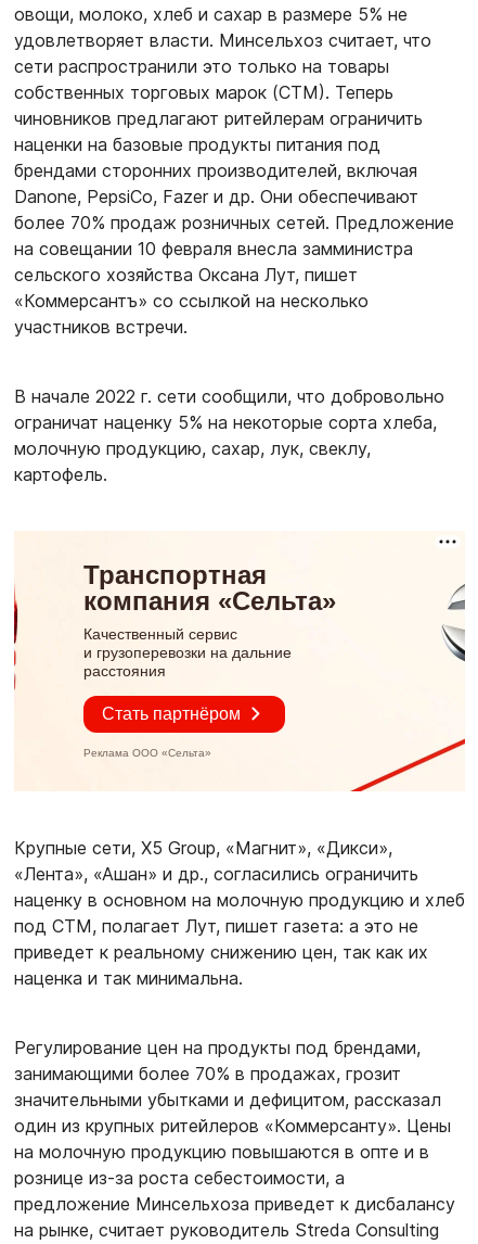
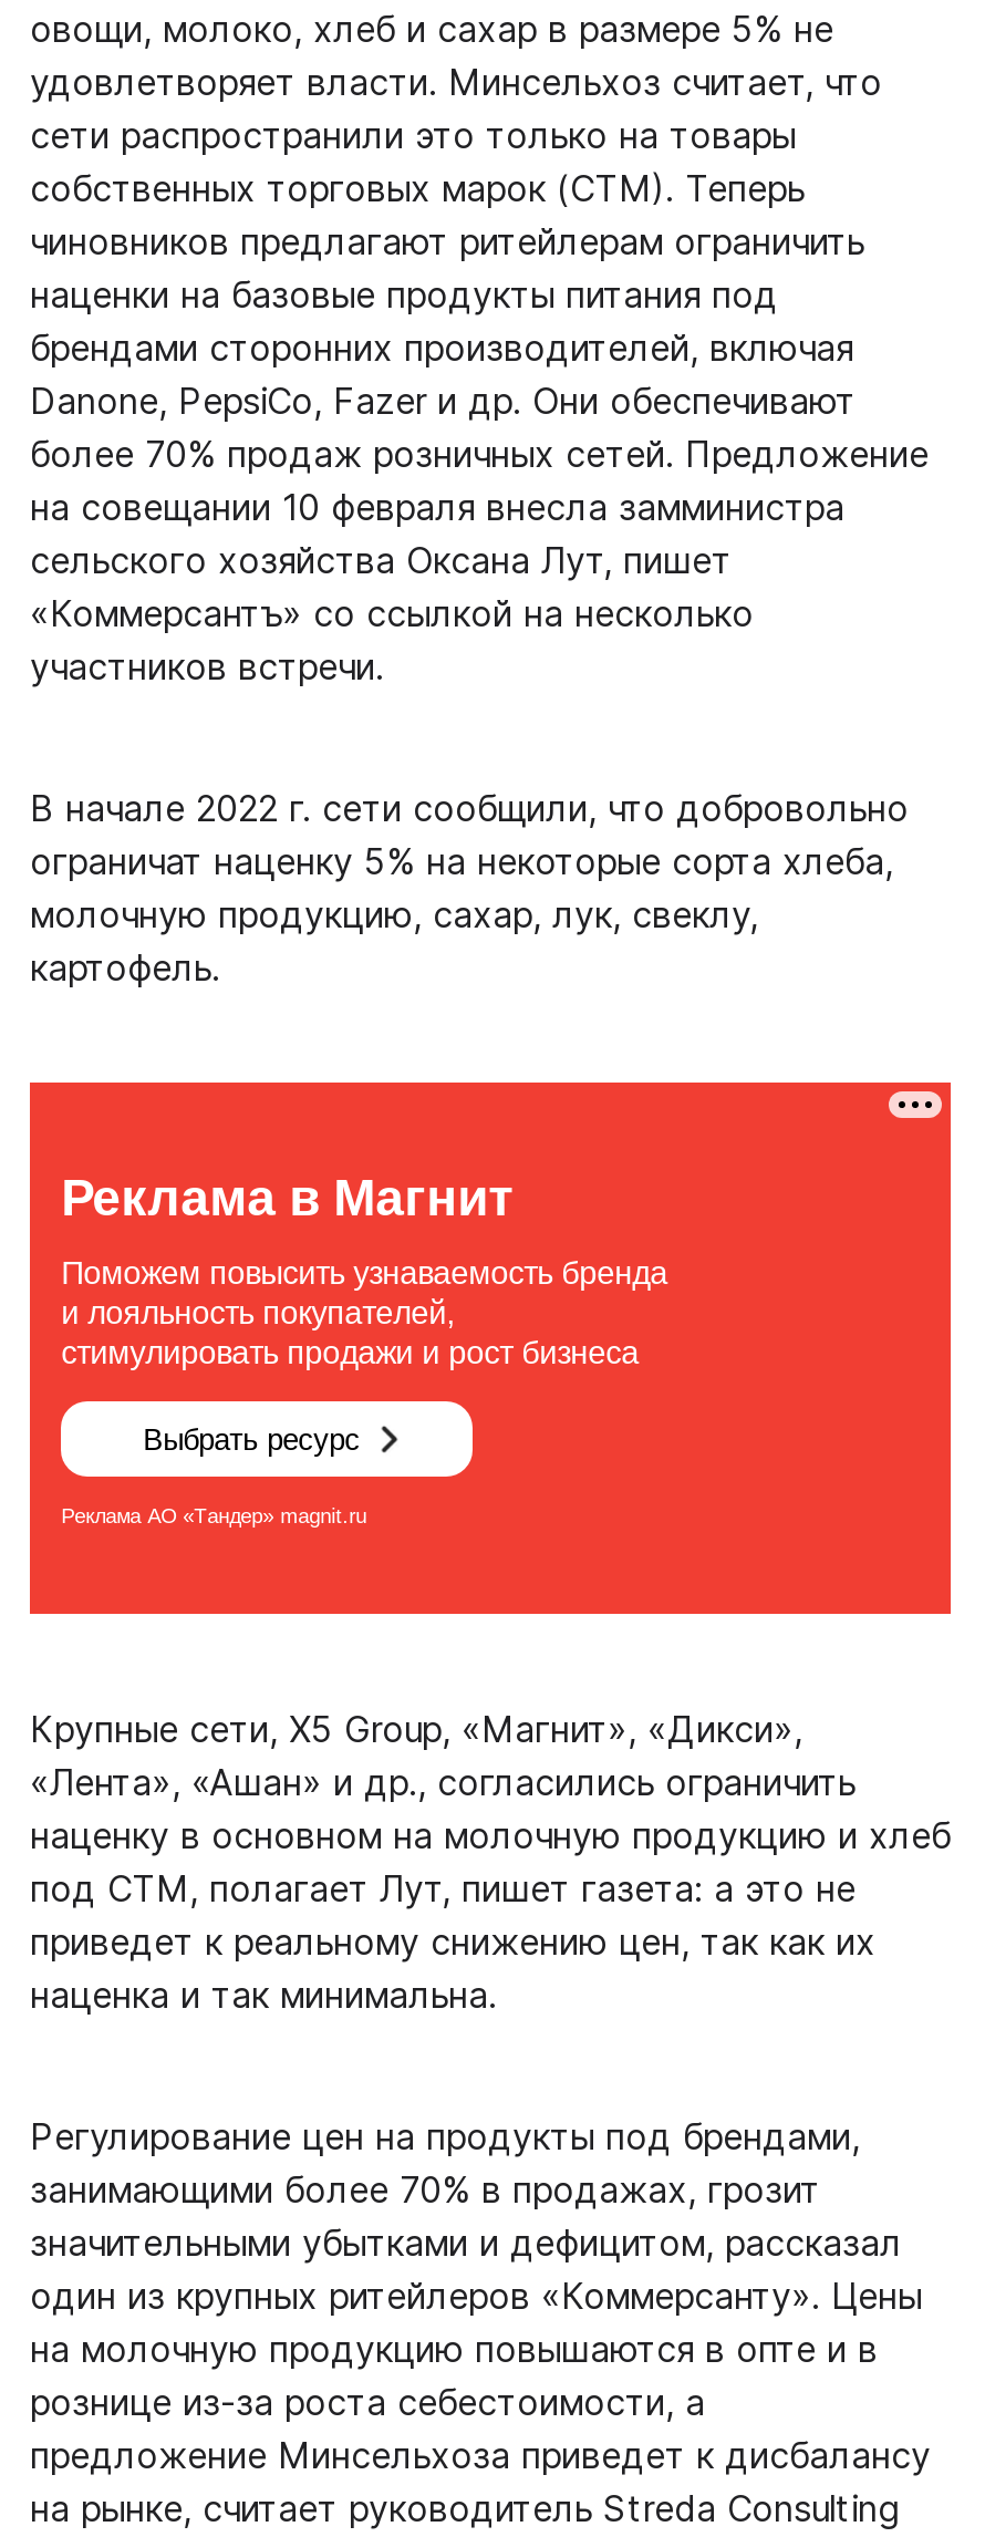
[13,531,466,791] [image] -> [28,1080,953,1616] [image]

